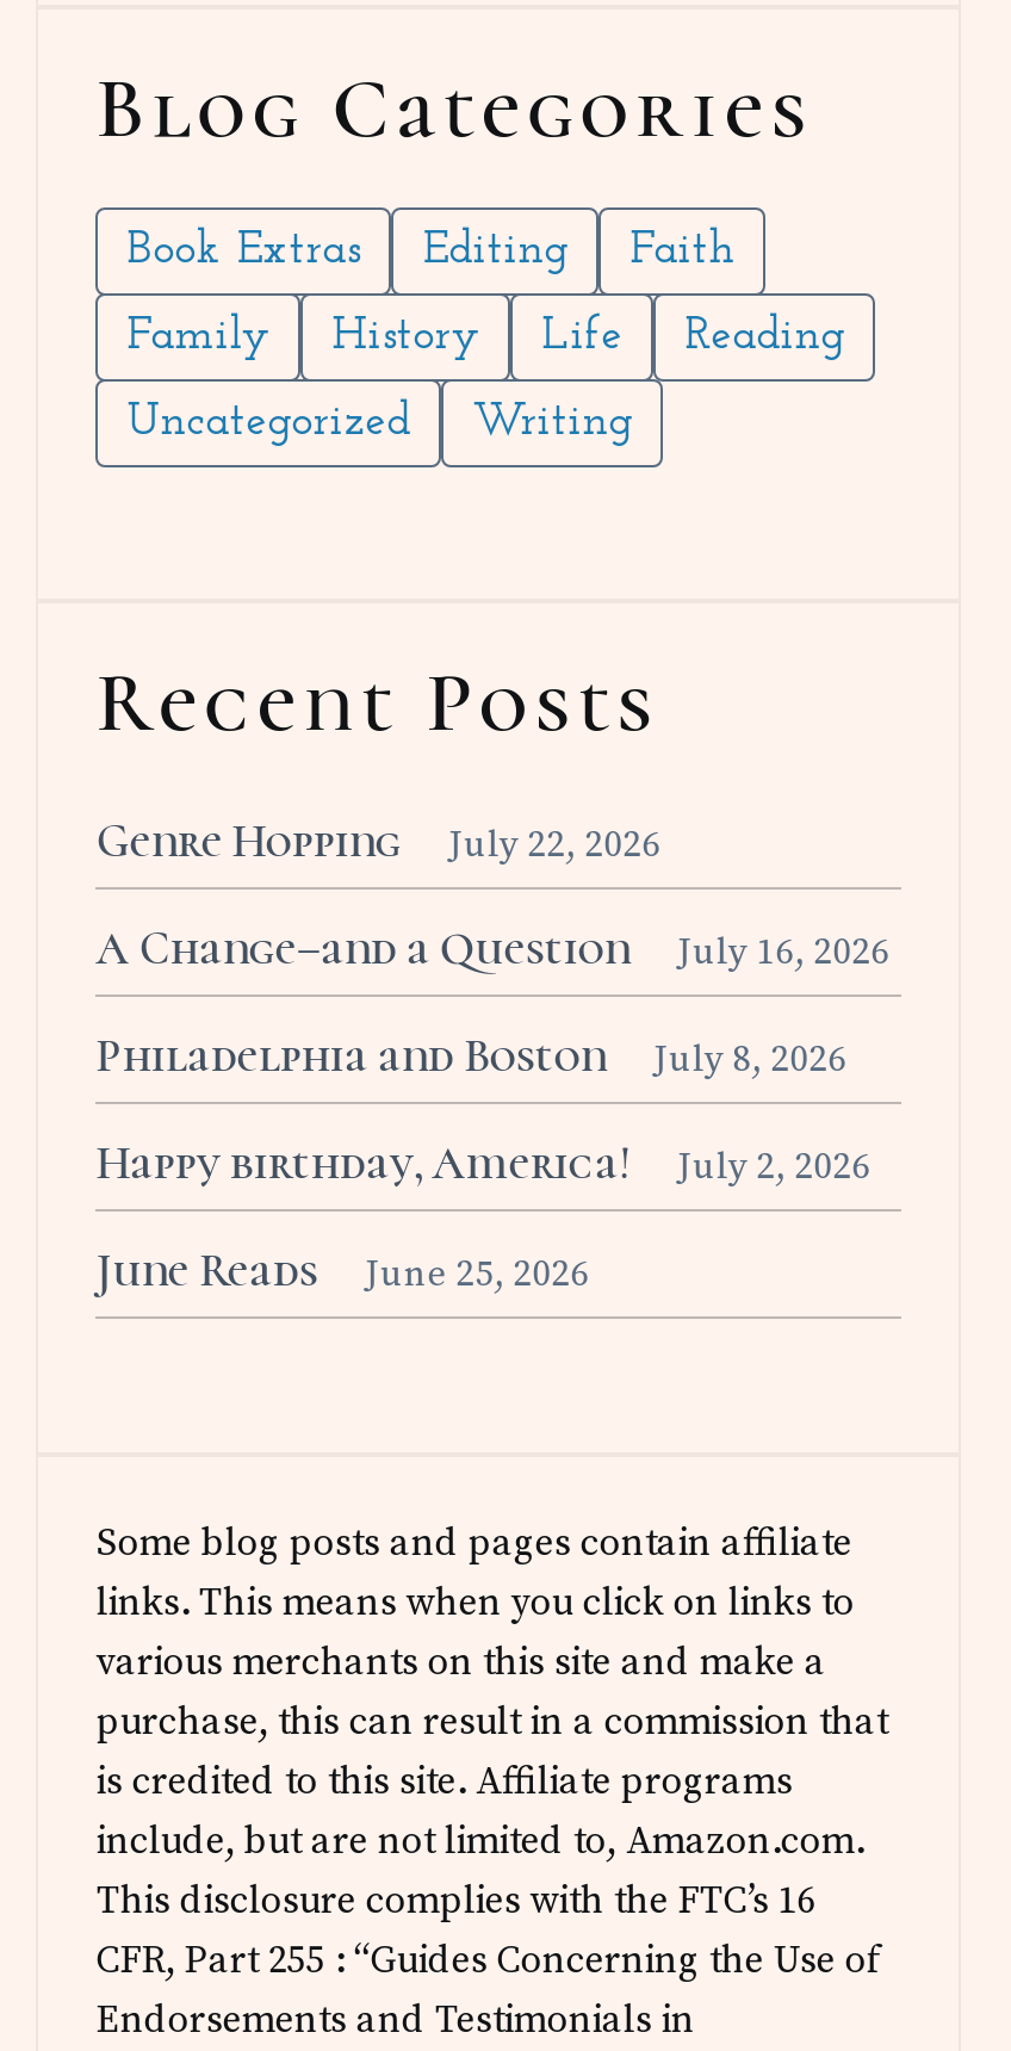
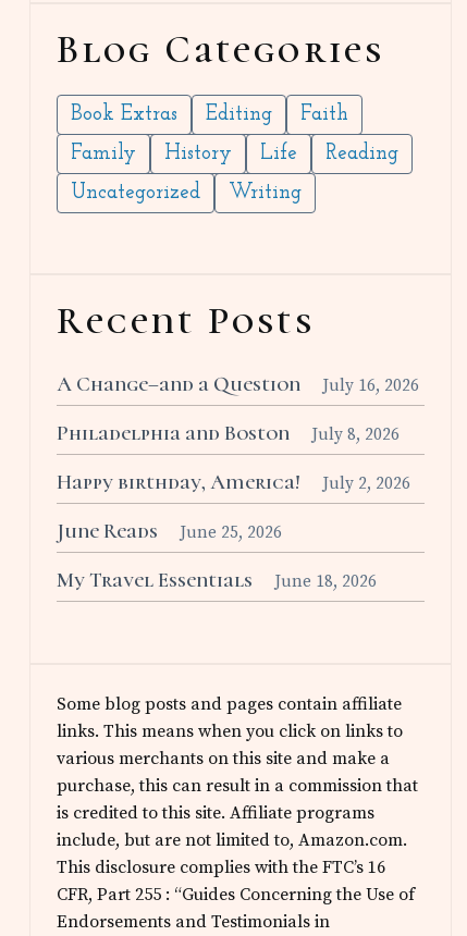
[96,814,661,871] Genre Hopping | July 22, 2026 -> none
moved [96,922,890,1301] -> [57,372,420,545]: A Change–and a Question | July 16, 2026 | Philadelphia and Boston | July 8, 2026 | Happy birthday, America! | July 2, 2026 | June Reads | June 25, 2026
none -> [57,567,377,594] My Travel Essentials | June 18, 2026

